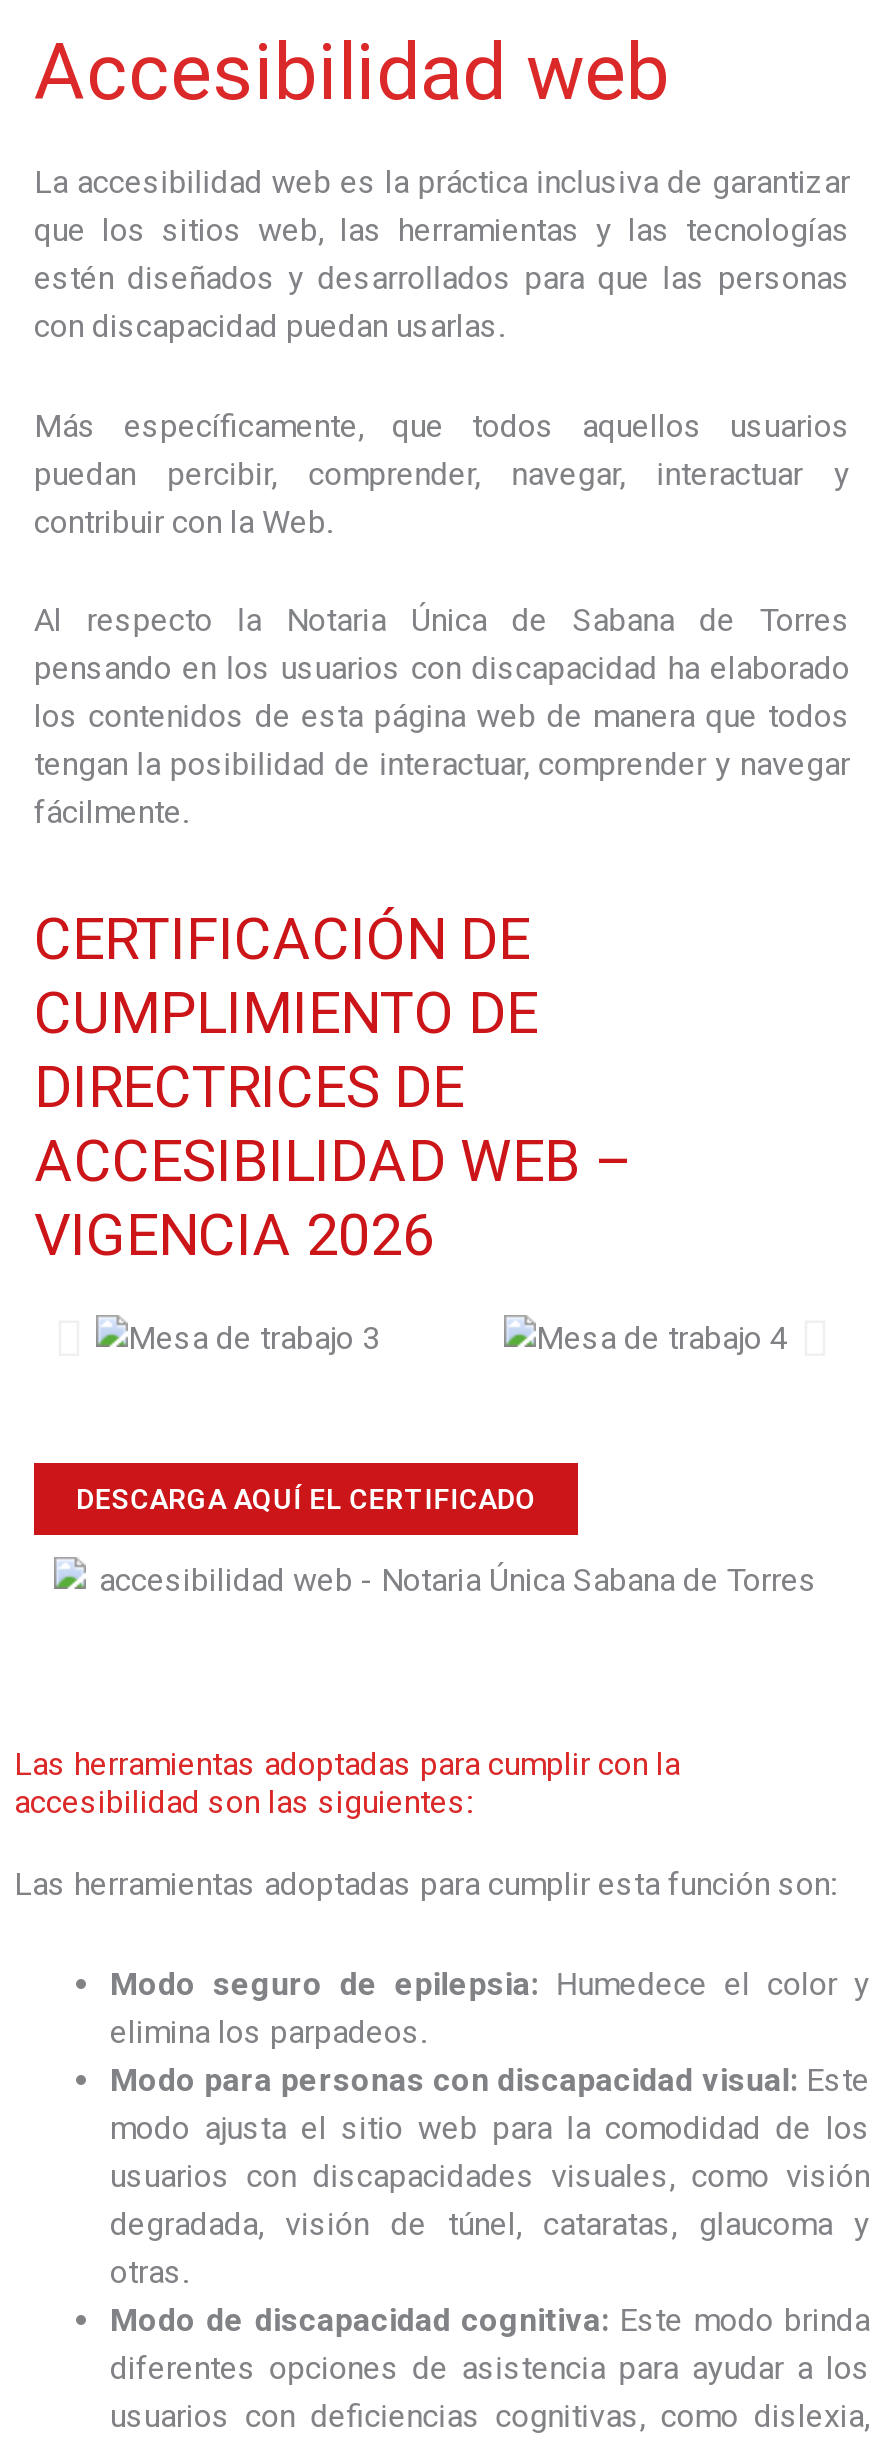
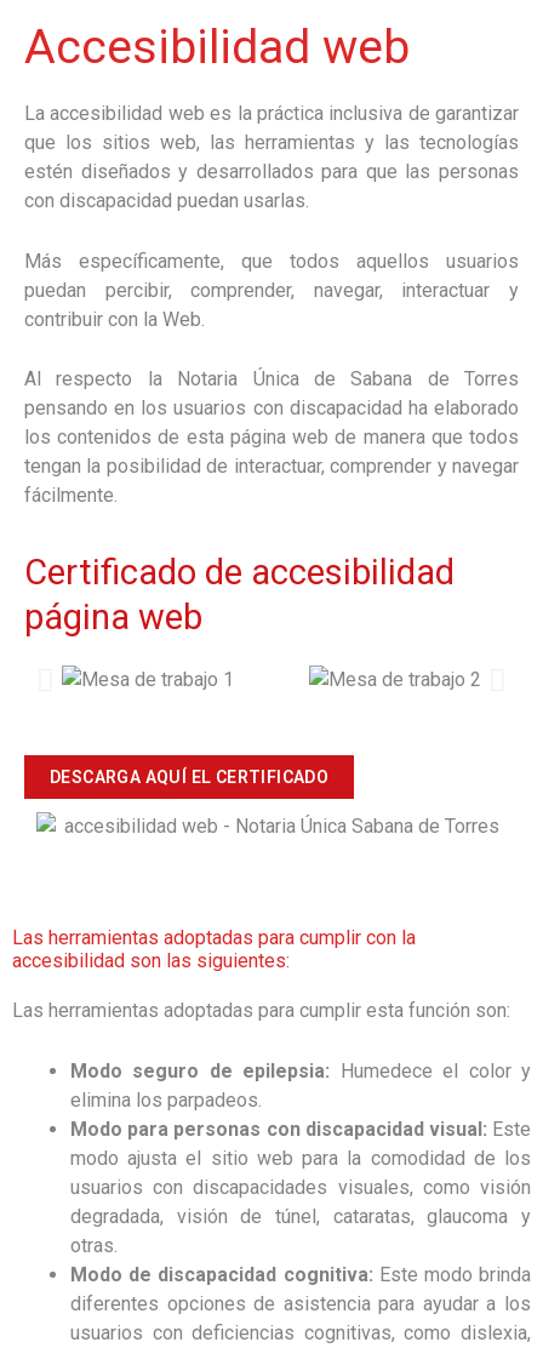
[34,906,632,1270] CERTIFICACIÓN DE | CUMPLIMIENTO DE | DIRECTRICES DE | ACCESIBILIDAD WEB – | VIGENCIA 2026 -> [24,552,455,638] Certificado de accesibilidad | página web

